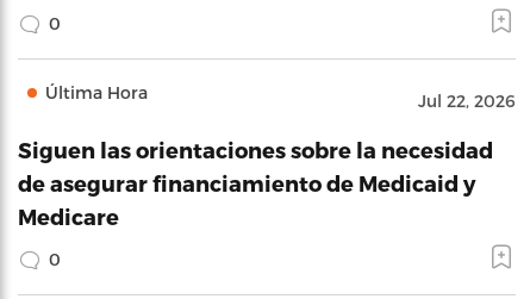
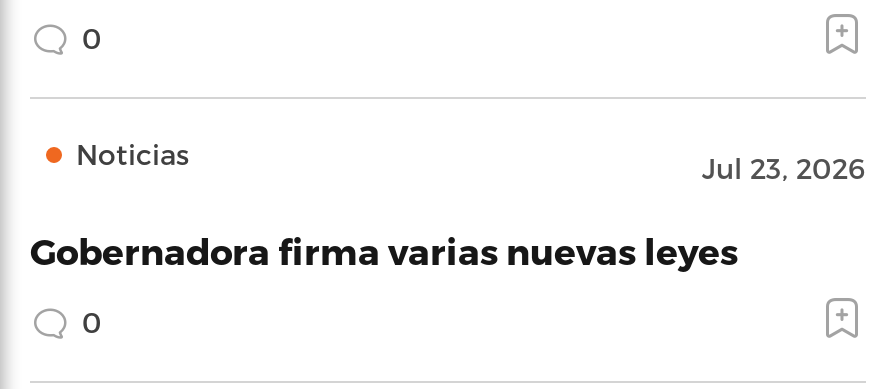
[45,82,516,111] Última Hora | Jul 22, 2026 -> [76,137,866,185] Noticias | Jul 23, 2026
[18,137,493,229] Siguen las orientaciones sobre la necesidad | de asegurar financiamiento de Medicaid y | Medicare -> [30,229,738,271] Gobernadora firma varias nuevas leyes

